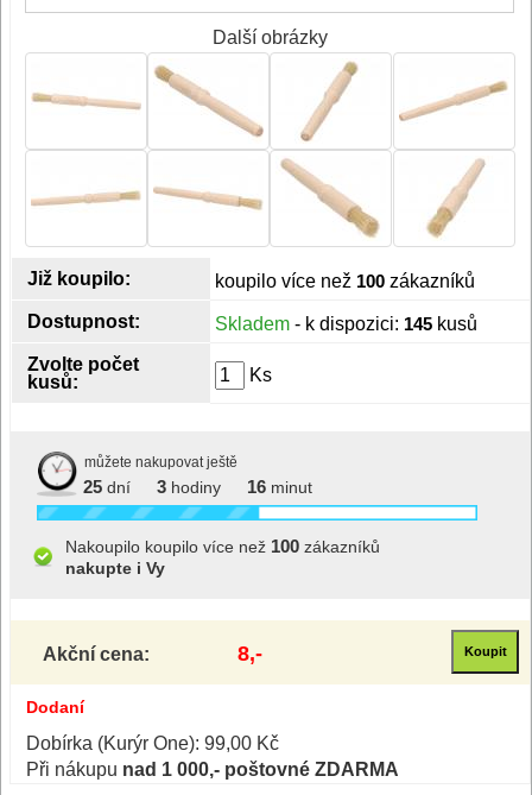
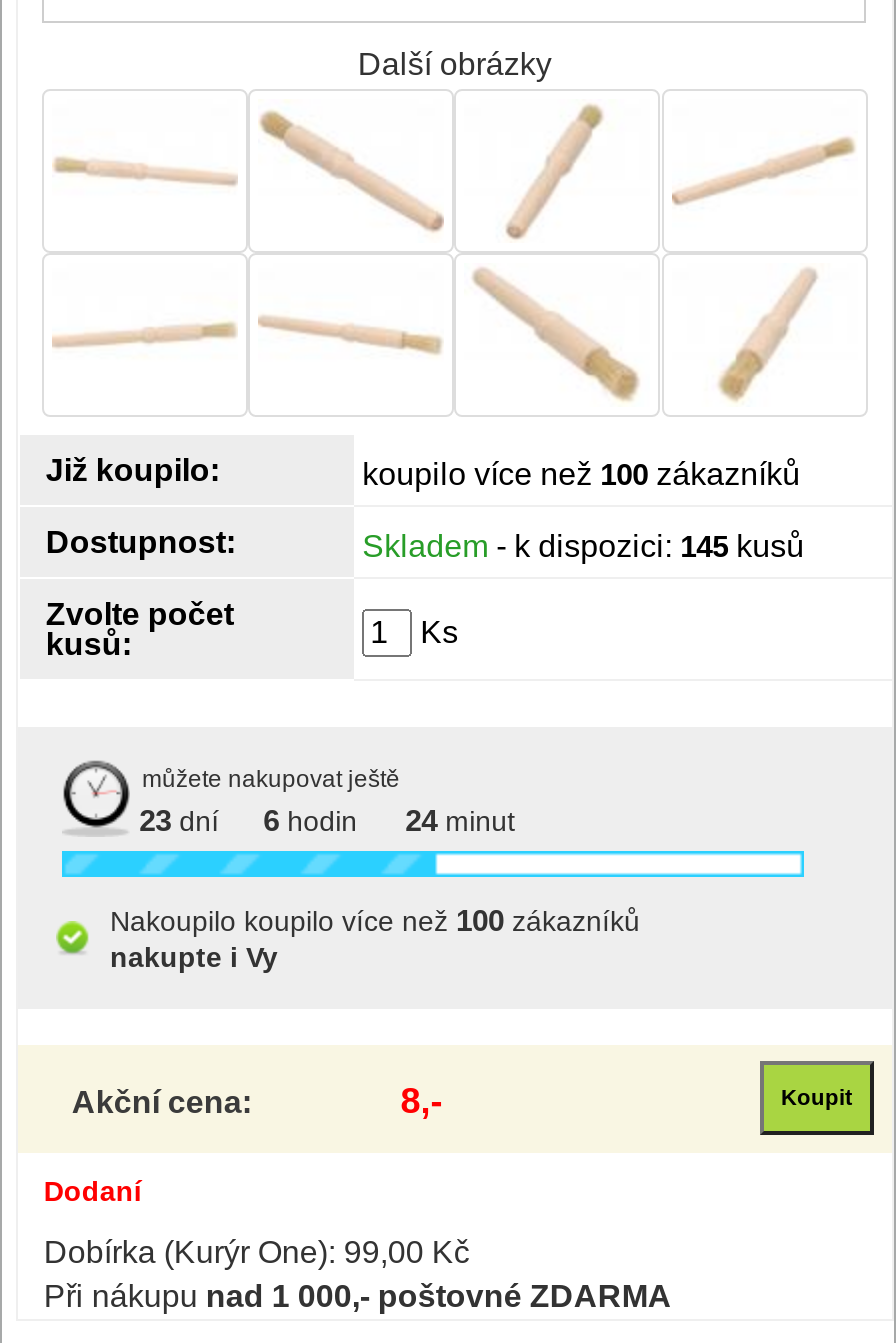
[83,477,312,497] 25 dní | 3 hodiny | 16 minut -> [139,803,515,837] 23 dní | 6 hodin | 24 minut

